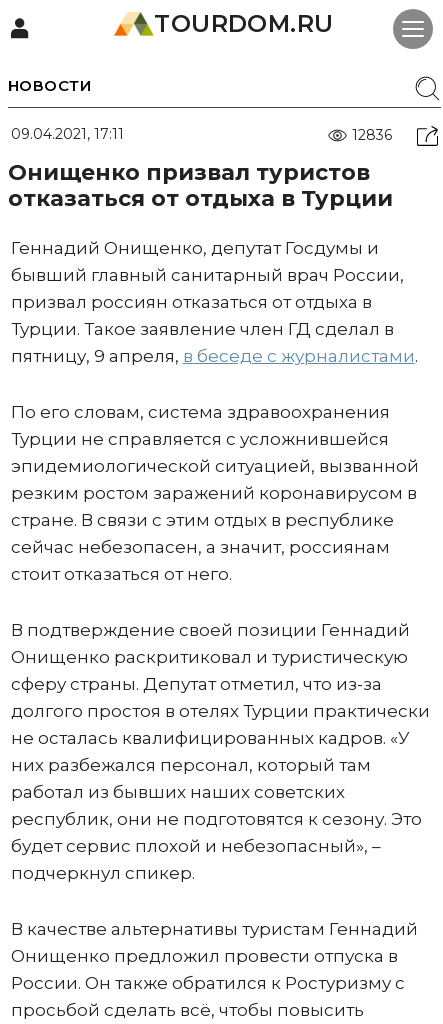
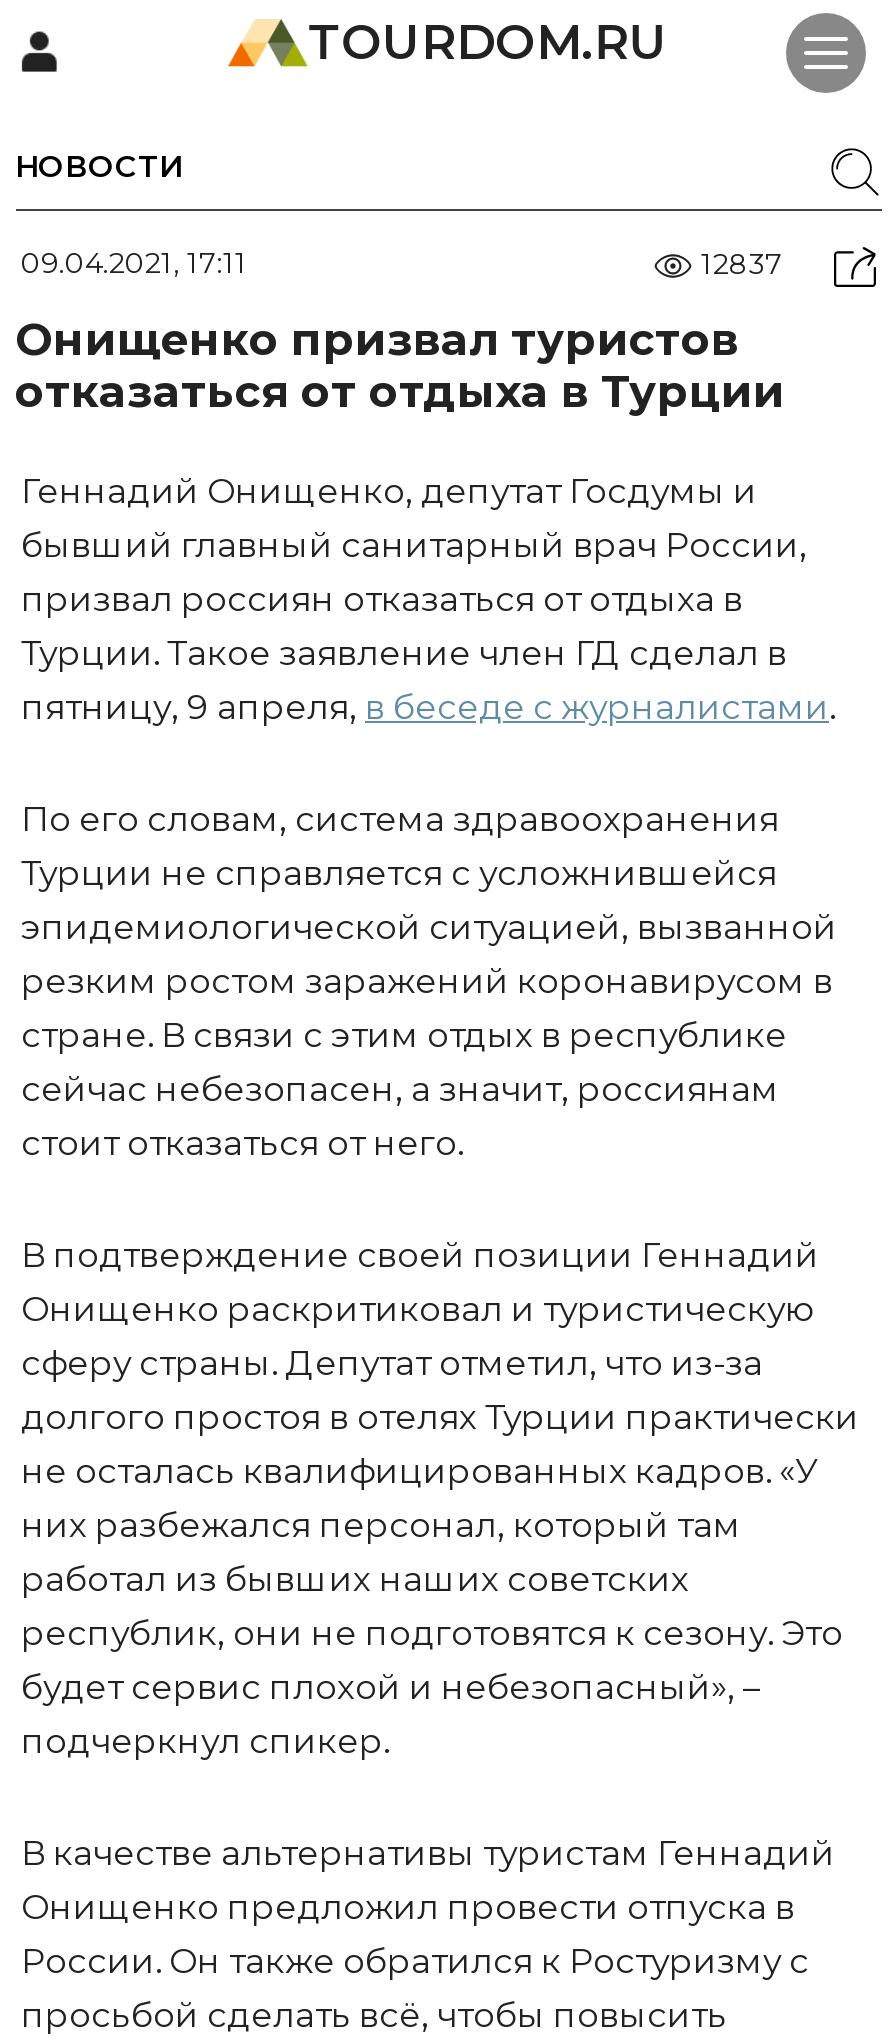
[347,126,391,144] 12836 -> [693,246,783,282] 12837

